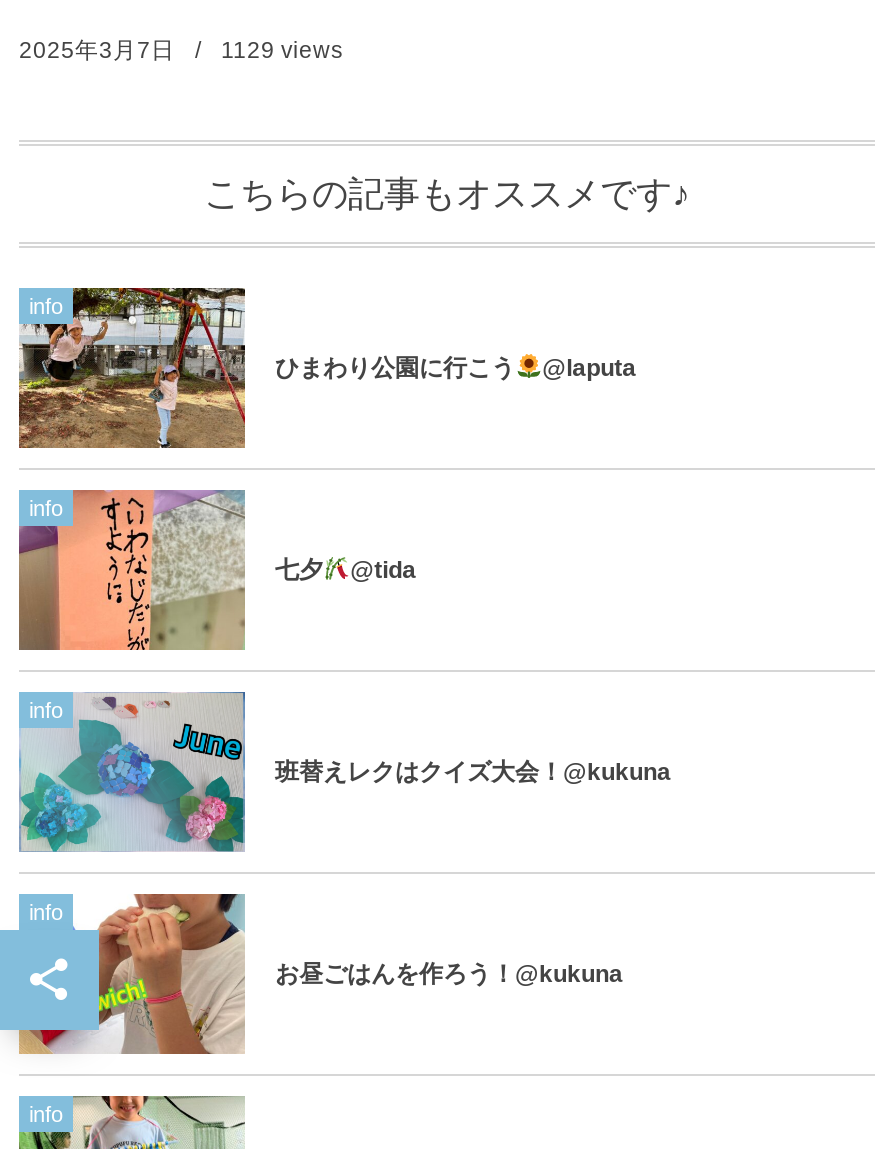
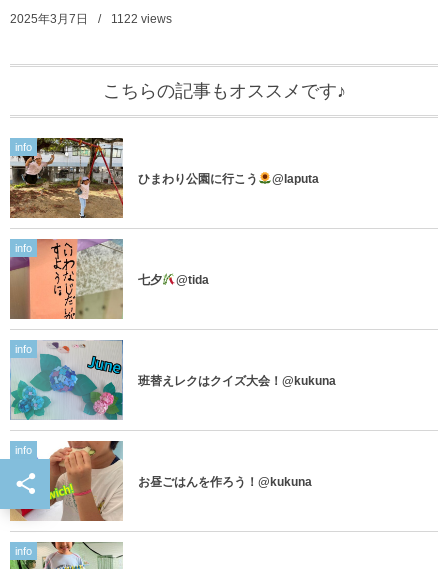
[19,37,343,61] 2025年3月7日 1129 views -> [10,13,172,25] 2025年3月7日 1122 views

